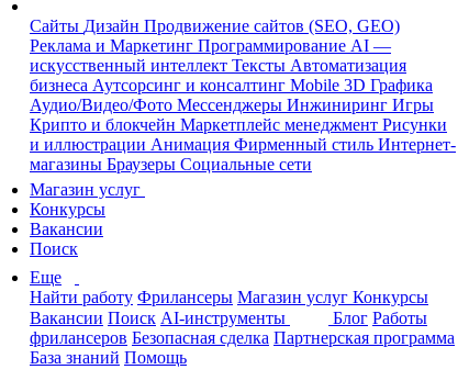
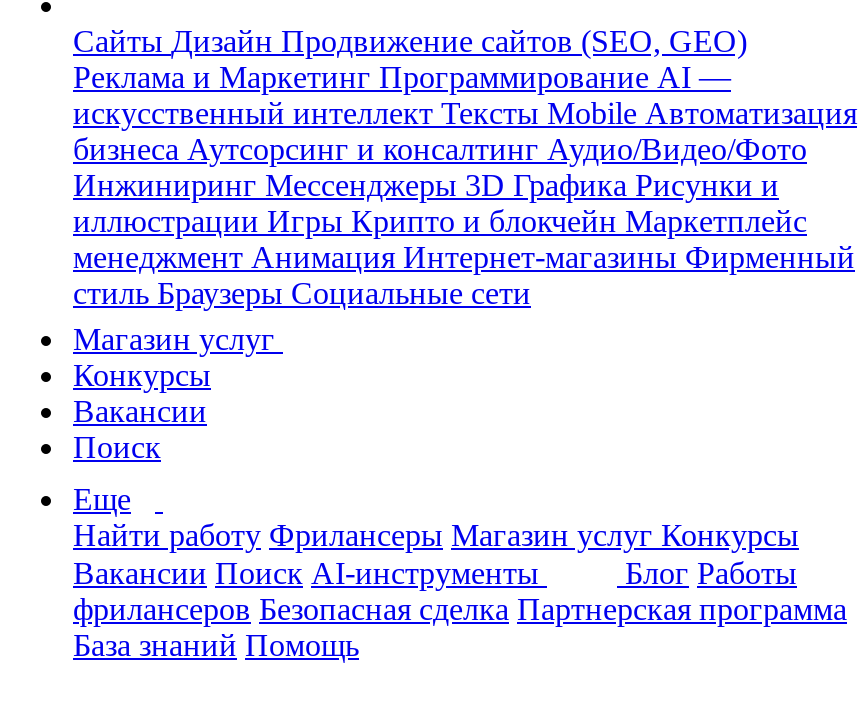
[30,56,456,173] искусственный интеллект Тексты Автоматизация | бизнеса Аутсорсинг и консалтинг Mobile 3D Графика | Аудио/Видео/Фото Мессенджеры Инжиниринг Игры | Крипто и блокчейн Маркетплейс менеджмент Рисунки | и иллюстрации Анимация Фирменный стиль Интернет- | магазины Браузеры Социальные сети -> [73,96,857,310] искусственный интеллект ТекстыMobile Автоматизация | бизнеса Аутсорсинг и консалтинг Аудио/Видео/Фото | Инжиниринг Мессенджеры 3D Графика Рисунки и | иллюстрации Игры Крипто и блокчейн Маркетплейс | менеджмент Анимация Интернет-магазины Фирменный | стиль Браузеры Социальные сети

